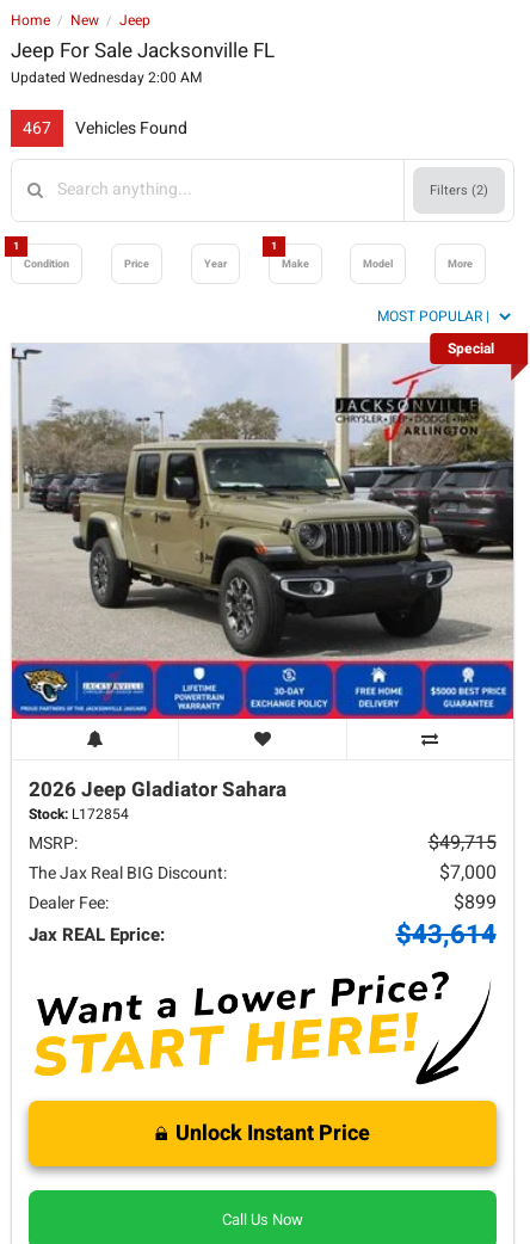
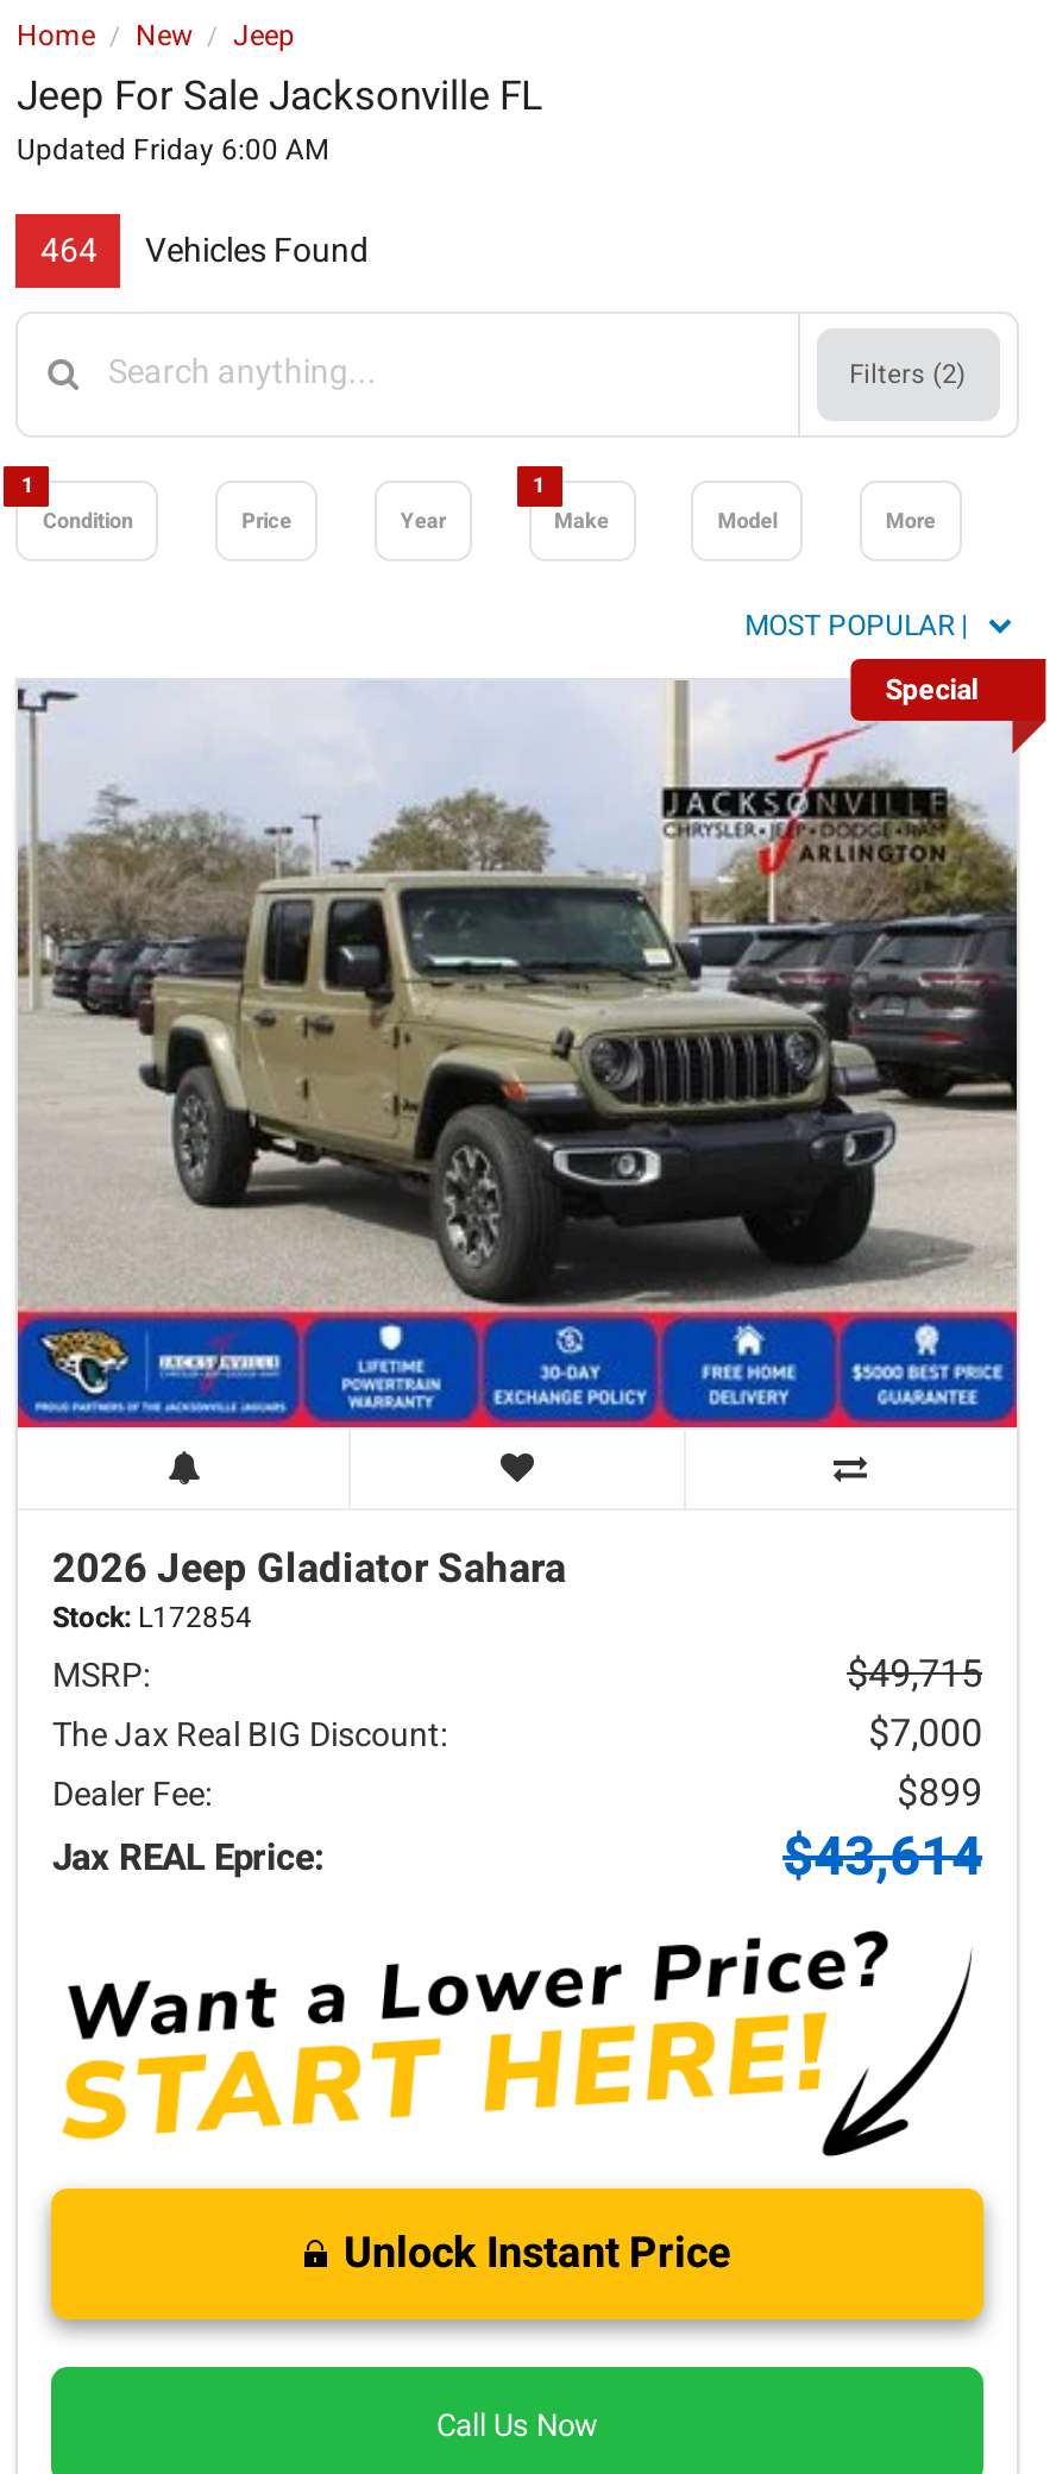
[11,67,202,88] Updated Wednesday 2:00 AM -> [16,128,328,171] Updated Friday 6:00 AM
[23,116,188,141] 467 Vehicles Found -> [40,226,368,275] 464 Vehicles Found

